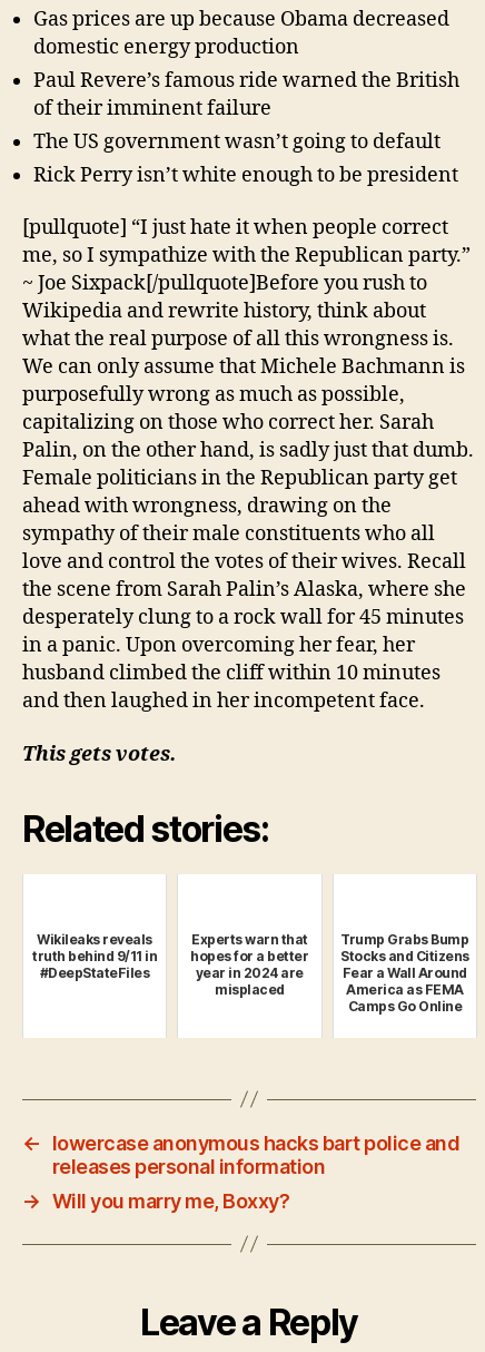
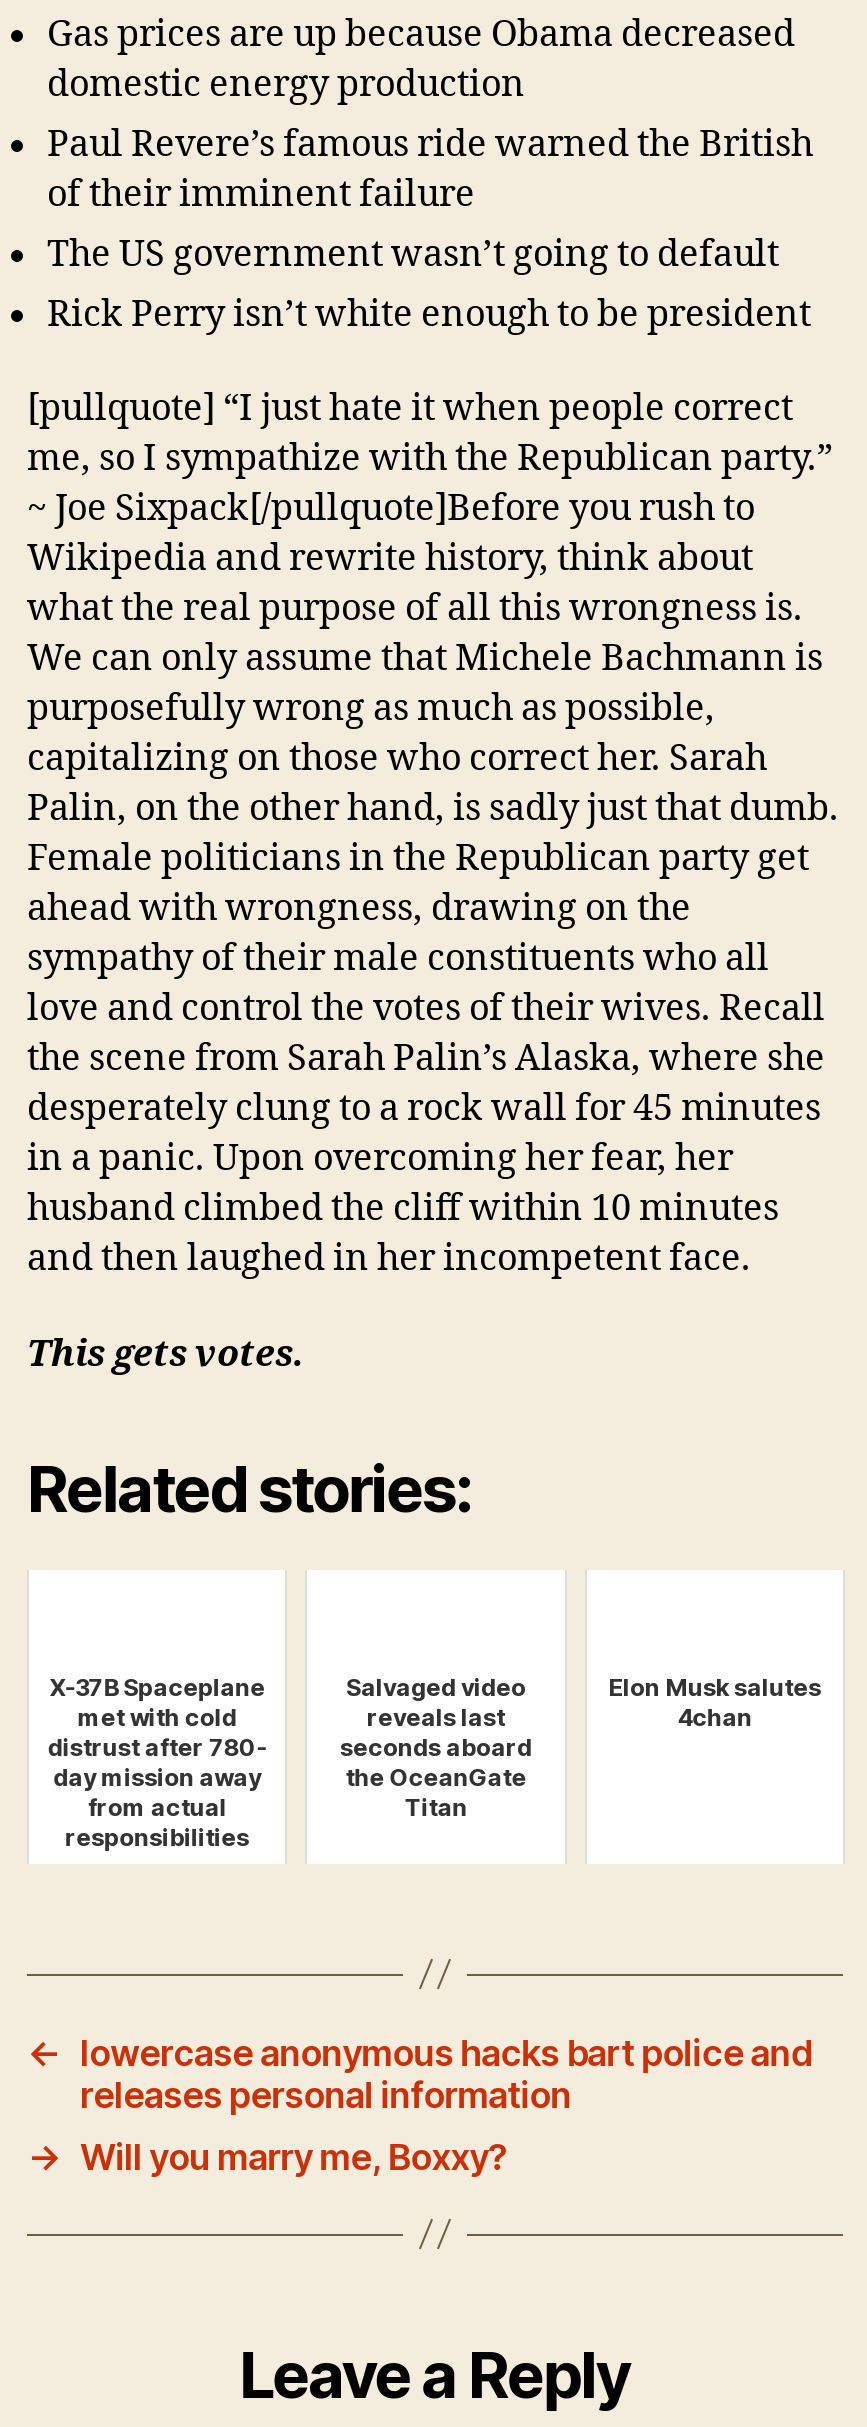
[32,931,157,981] Wikileaks reveals | truth behind 9/11 in | #DeepStateFiles -> [48,1671,267,1851] X-37B Spaceplane | met with cold | distrust after 780- | day mission away | from actual | responsibilities
[191,931,309,997] Experts warn that | hopes for a better | year in 2024 are | misplaced -> [340,1671,532,1821] Salvaged video | reveals last | seconds aboard | the OceanGate | Titan
[340,931,469,1014] Trump Grabs Bump | Stocks and Citizens | Fear a Wall Around | America as FEMA | Camps Go Online -> [608,1671,821,1731] Elon Musk salutes | 4chan

